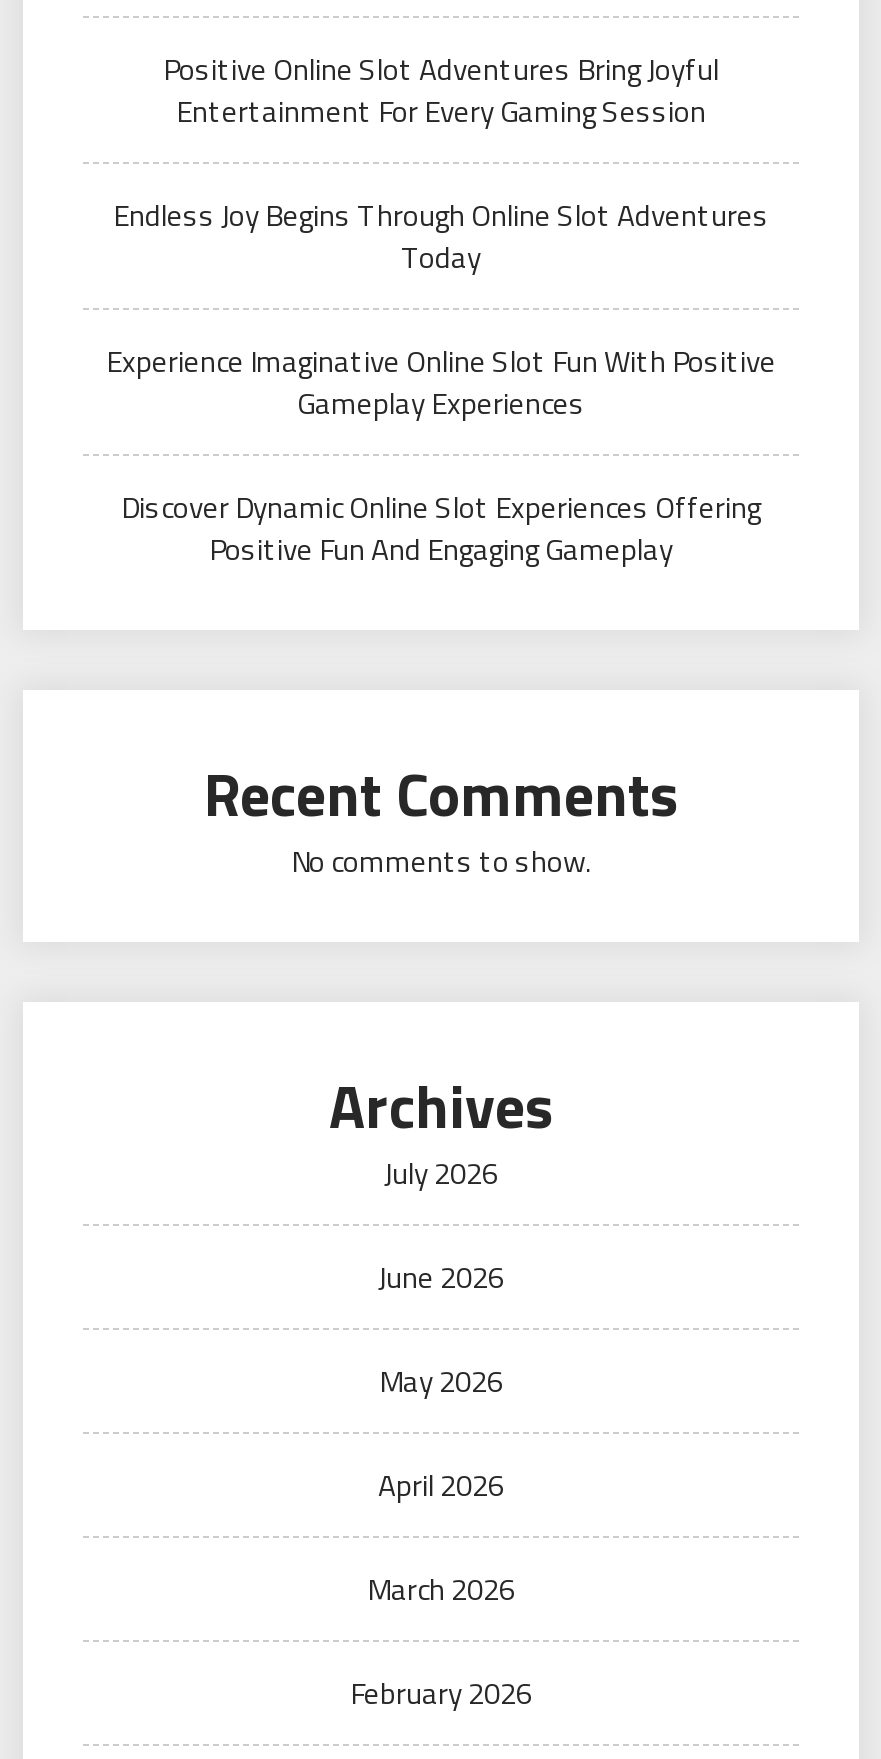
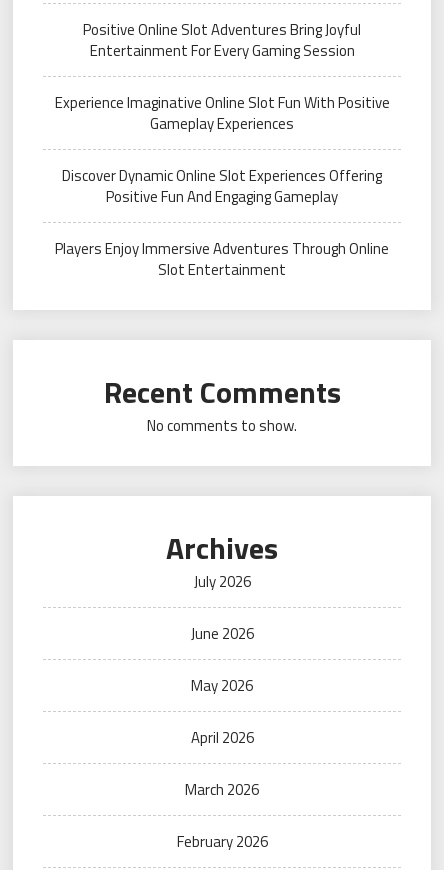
[113,192,769,280] Endless Joy Begins Through Online Slot Adventures | Today -> none
moved [106,338,776,572] -> [54,91,389,208]: Experience Imaginative Online Slot Fun With Positive | Gameplay Experiences | Discover Dynamic Online Slot Experiences Offering | Positive Fun And Engaging Gameplay
none -> [55,237,389,281] Players Enjoy Immersive Adventures Through Online | Slot Entertainment

